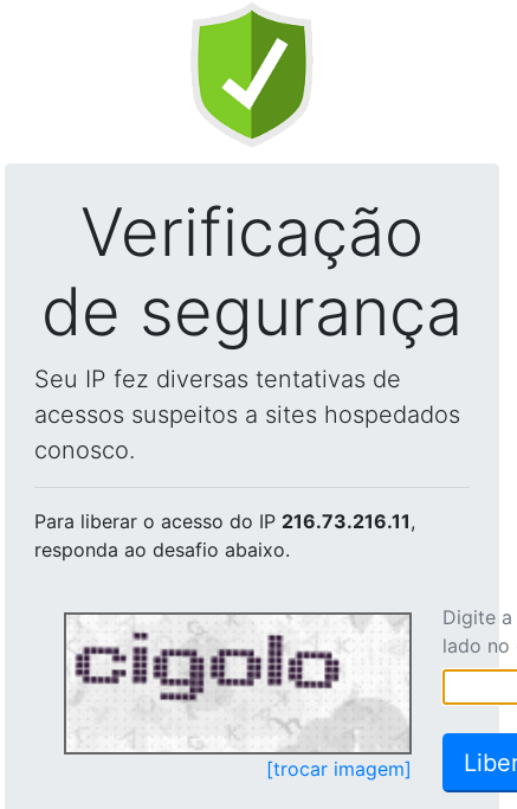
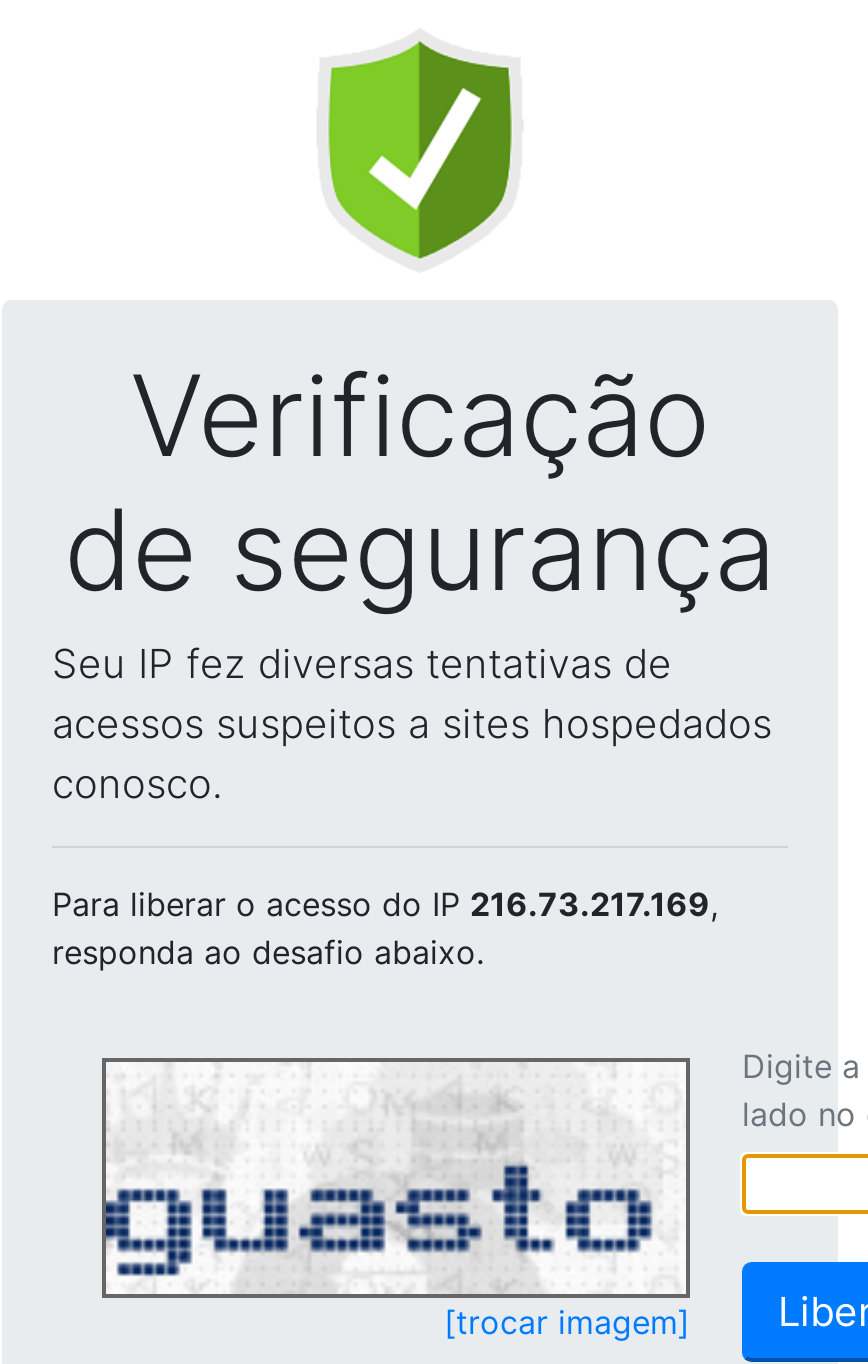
[34,509,415,533] Para liberar o acesso do IP 216.73.216.11, -> [52,884,718,924] Para liberar o acesso do IP 216.73.217.169,
[66,618,407,750] [image] -> [104,1090,684,1290] [image]

